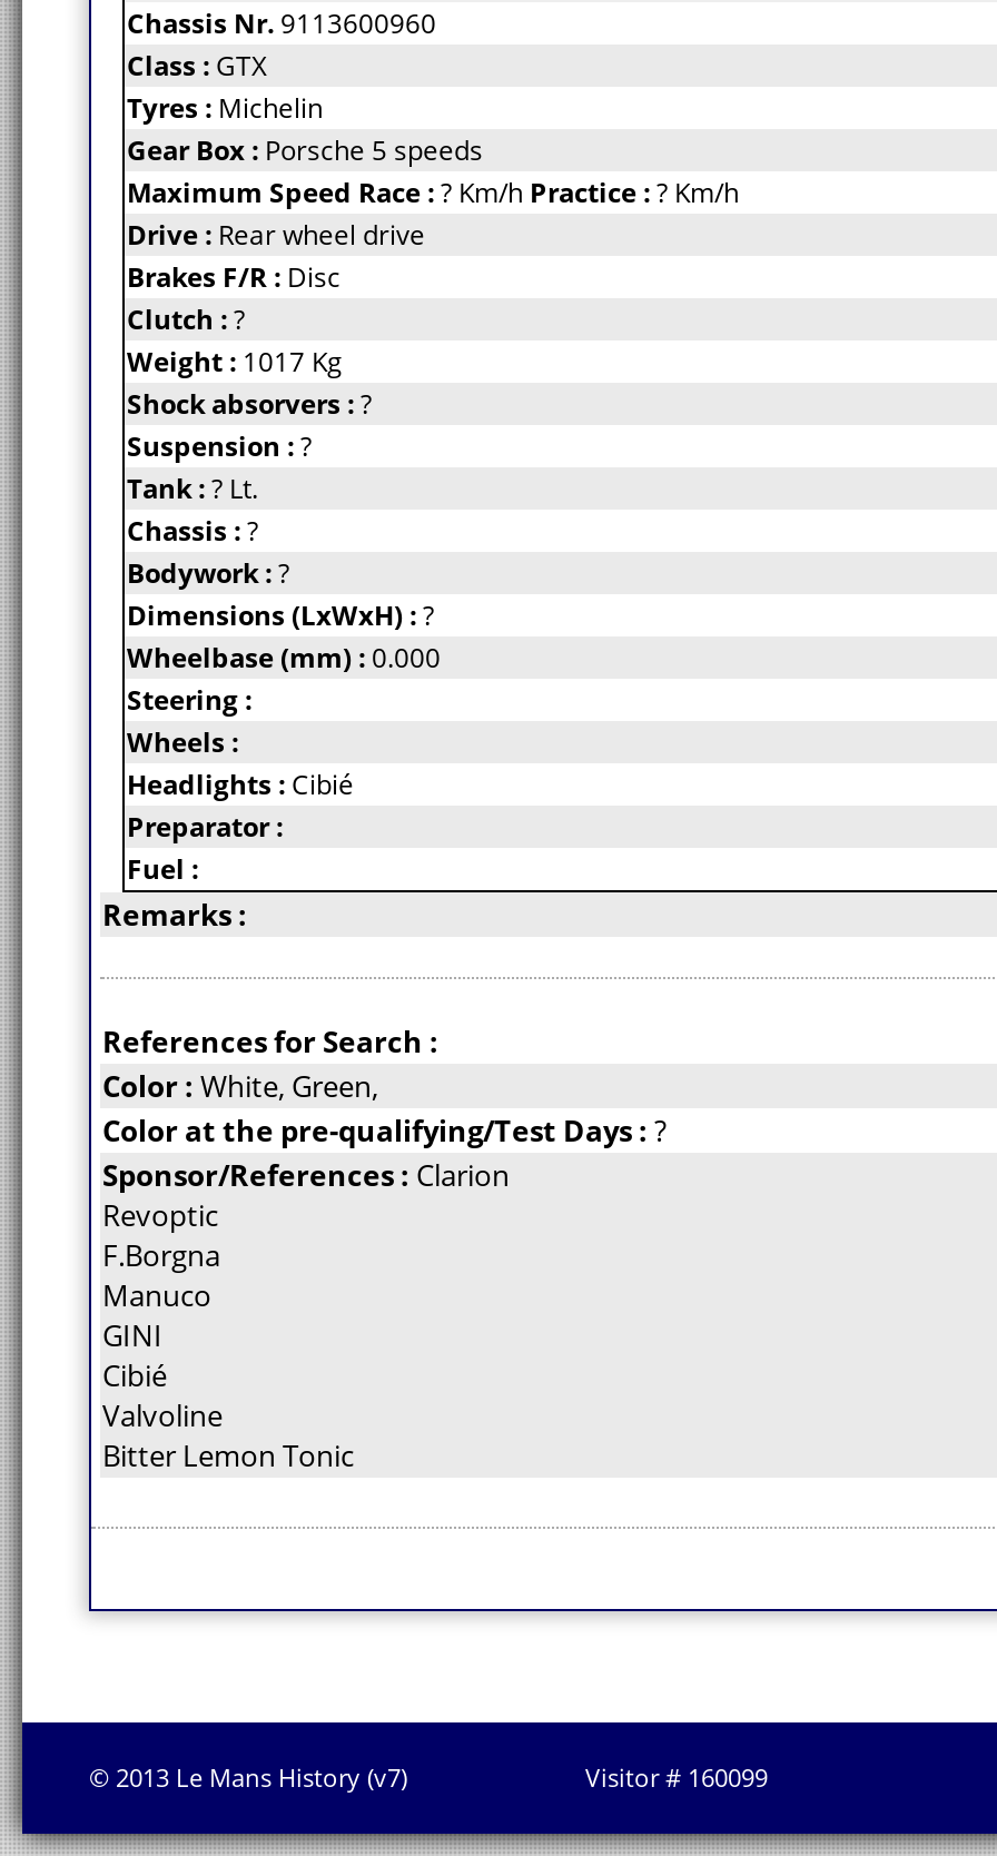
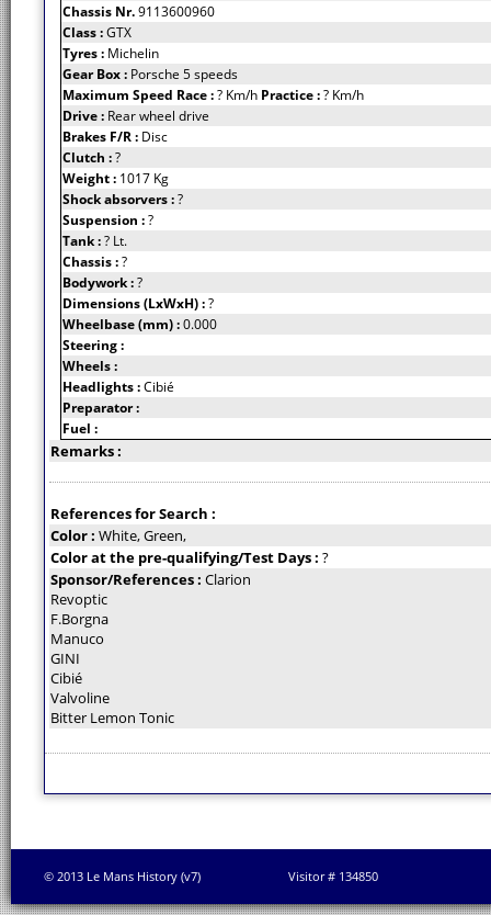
[585,1760,768,1794] Visitor # 160099 -> [288,868,378,884] Visitor # 134850

